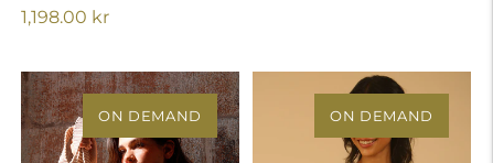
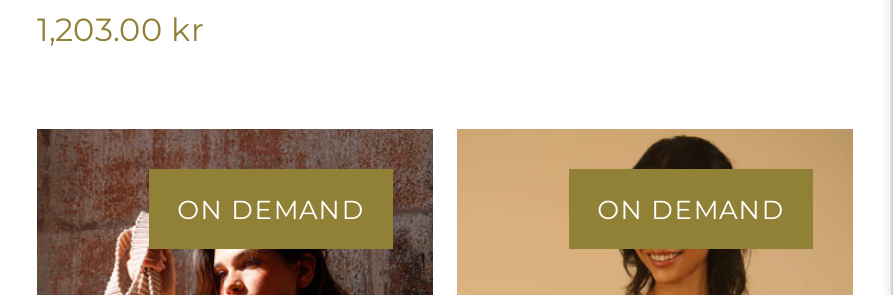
[21,7,109,28] 1,198.00 kr -> [37,11,203,49] 1,203.00 kr

